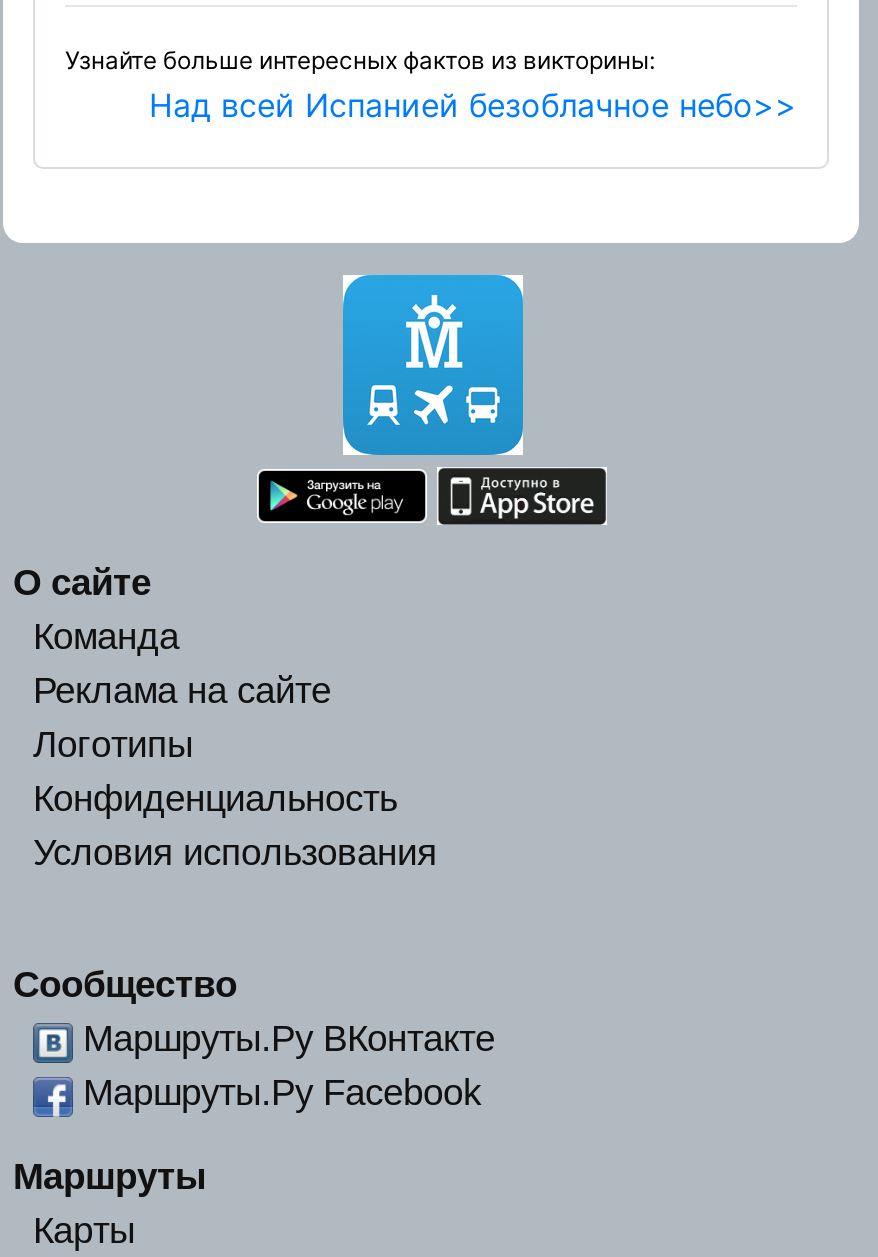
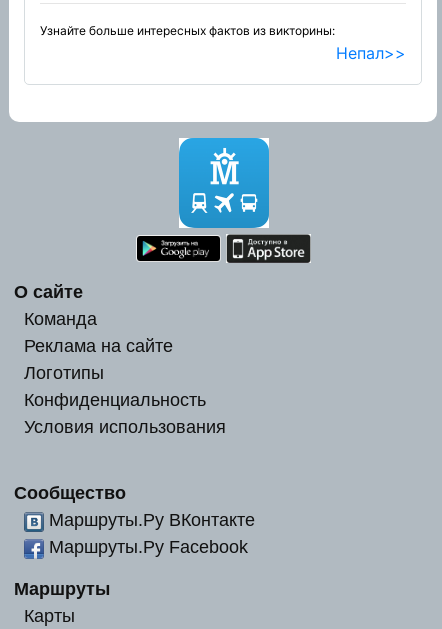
[149,86,797,126] Над всей Испанией безоблачное небо>> -> [336,43,406,63] Непал>>

